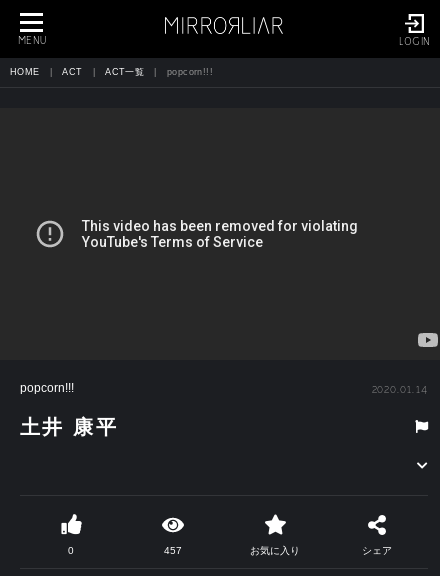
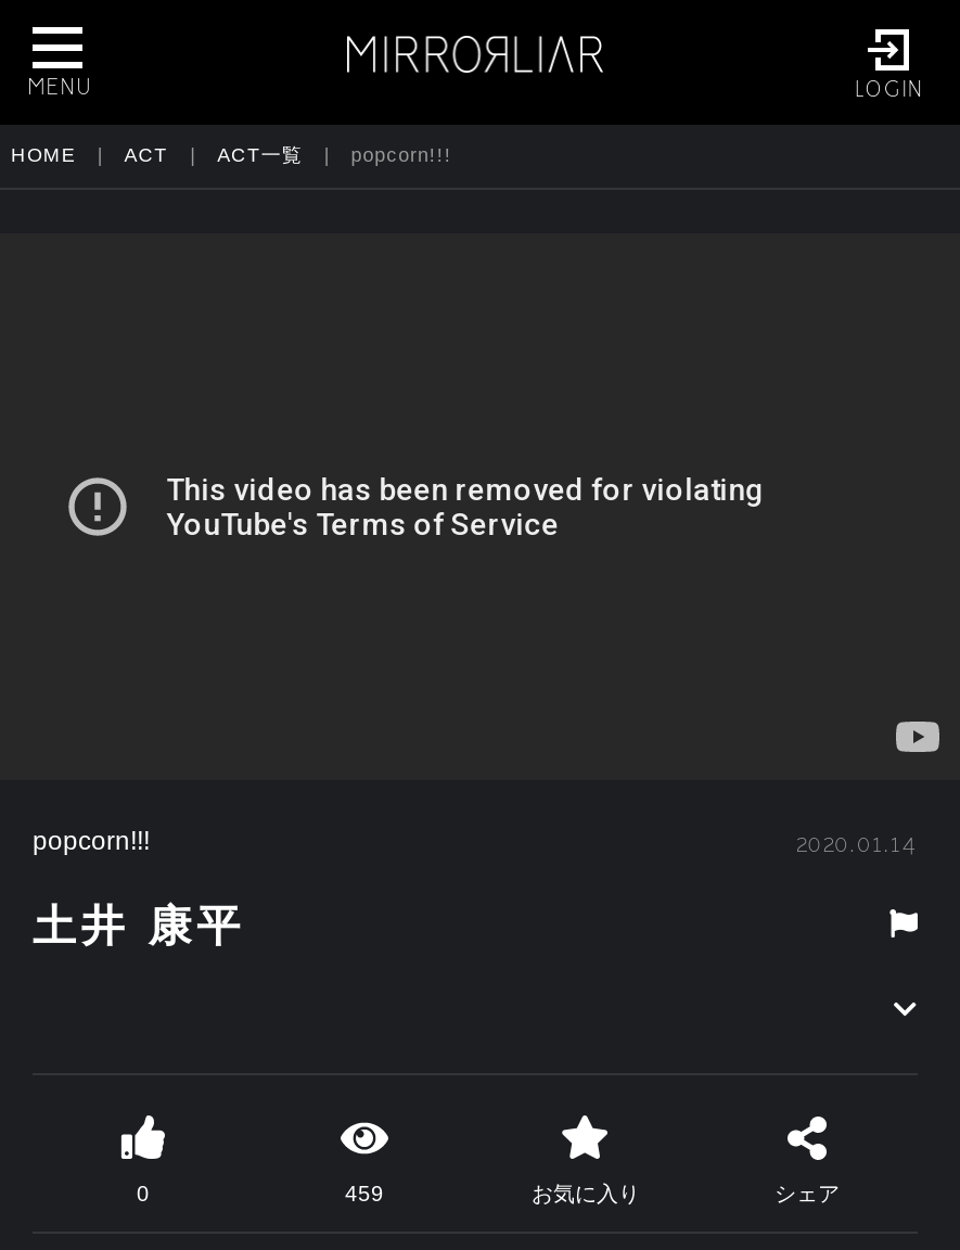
[164,545,182,556] 457 -> [345,1182,384,1206] 459

